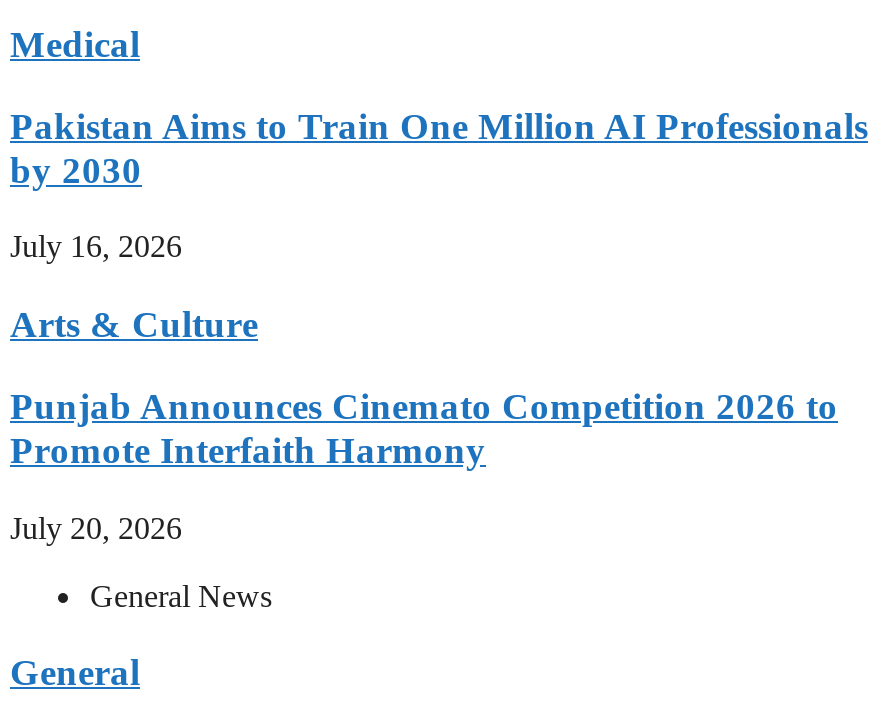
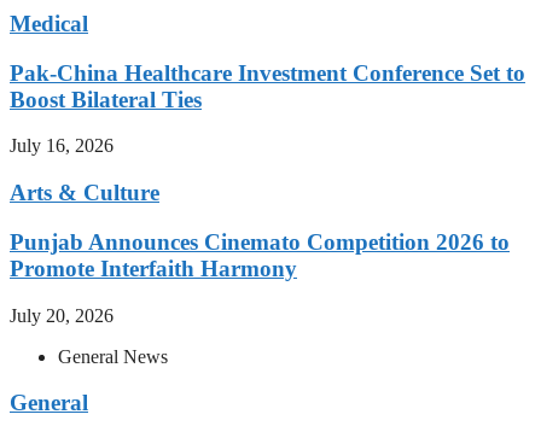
[10,104,868,190] Pakistan Aims to Train One Million AI Professionals | by 2030 -> [10,60,525,112] Pak-China Healthcare Investment Conference Set to | Boost Bilateral Ties

